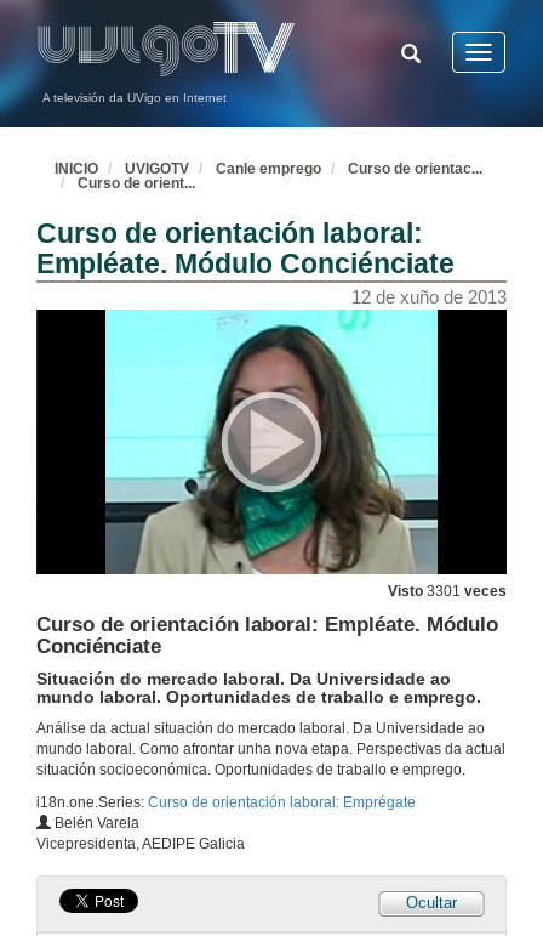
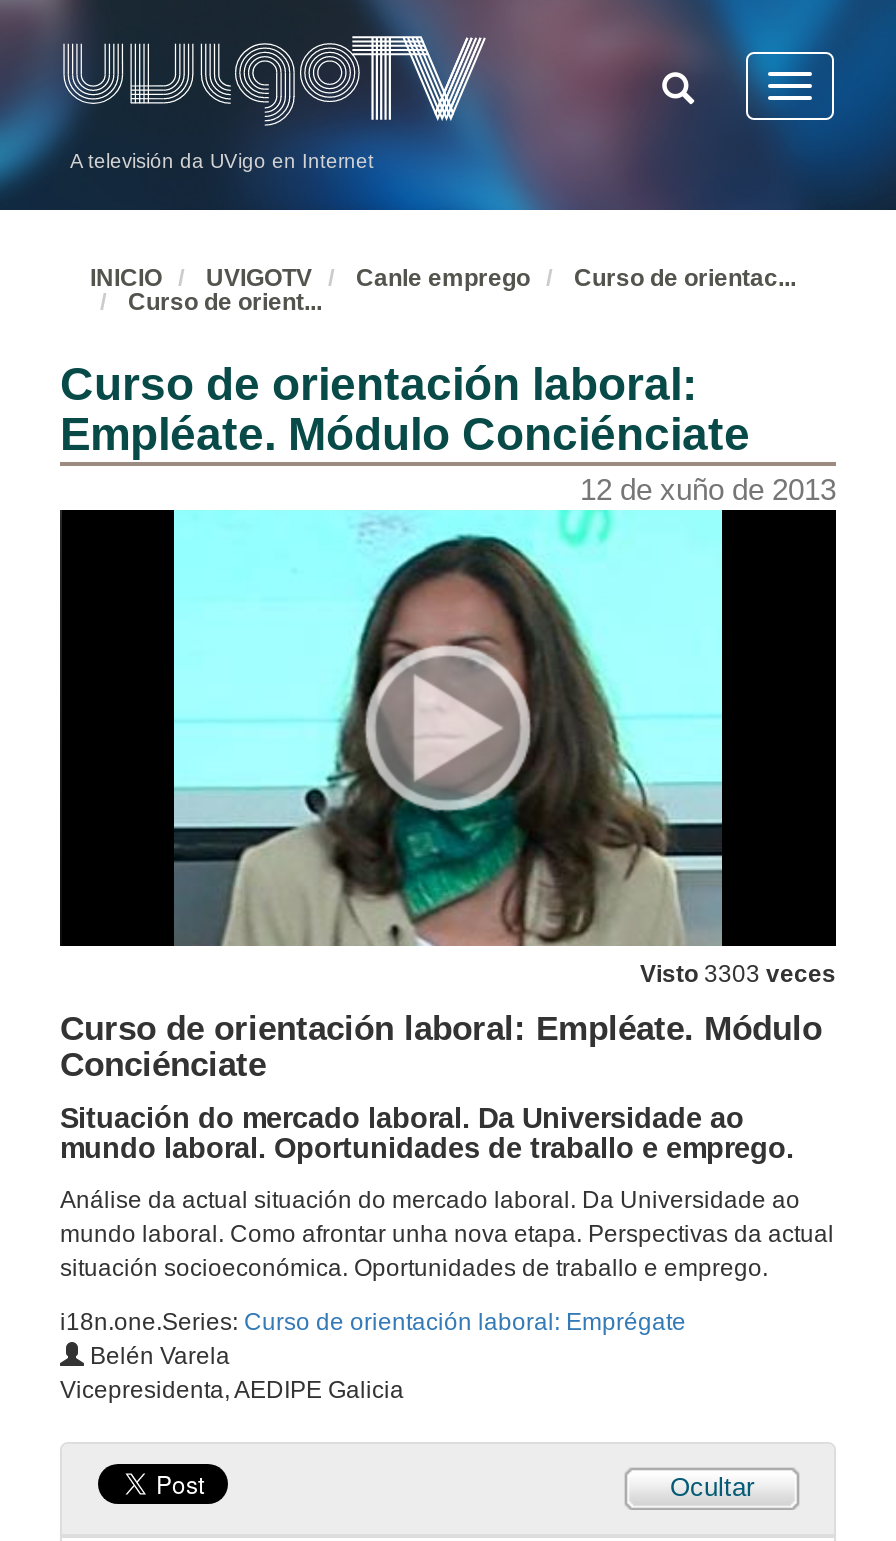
[388,583,507,600] Visto 3301 veces -> [640,960,836,988] Visto 3303 veces

